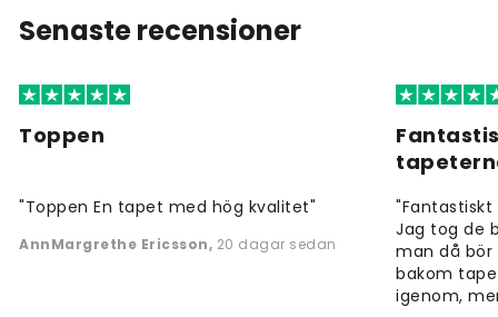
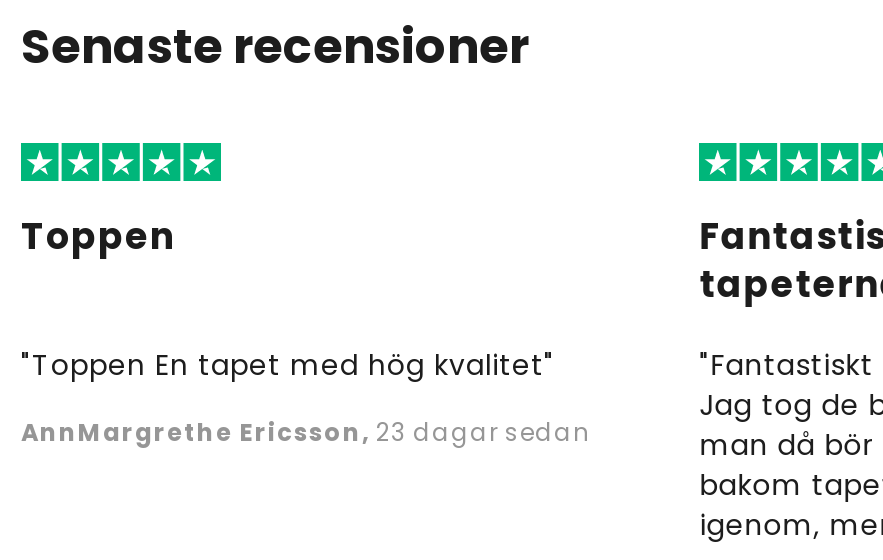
[19,235,336,254] AnnMargrethe Ericsson, 20 dagar sedan -> [21,415,590,449] AnnMargrethe Ericsson, 23 dagar sedan

